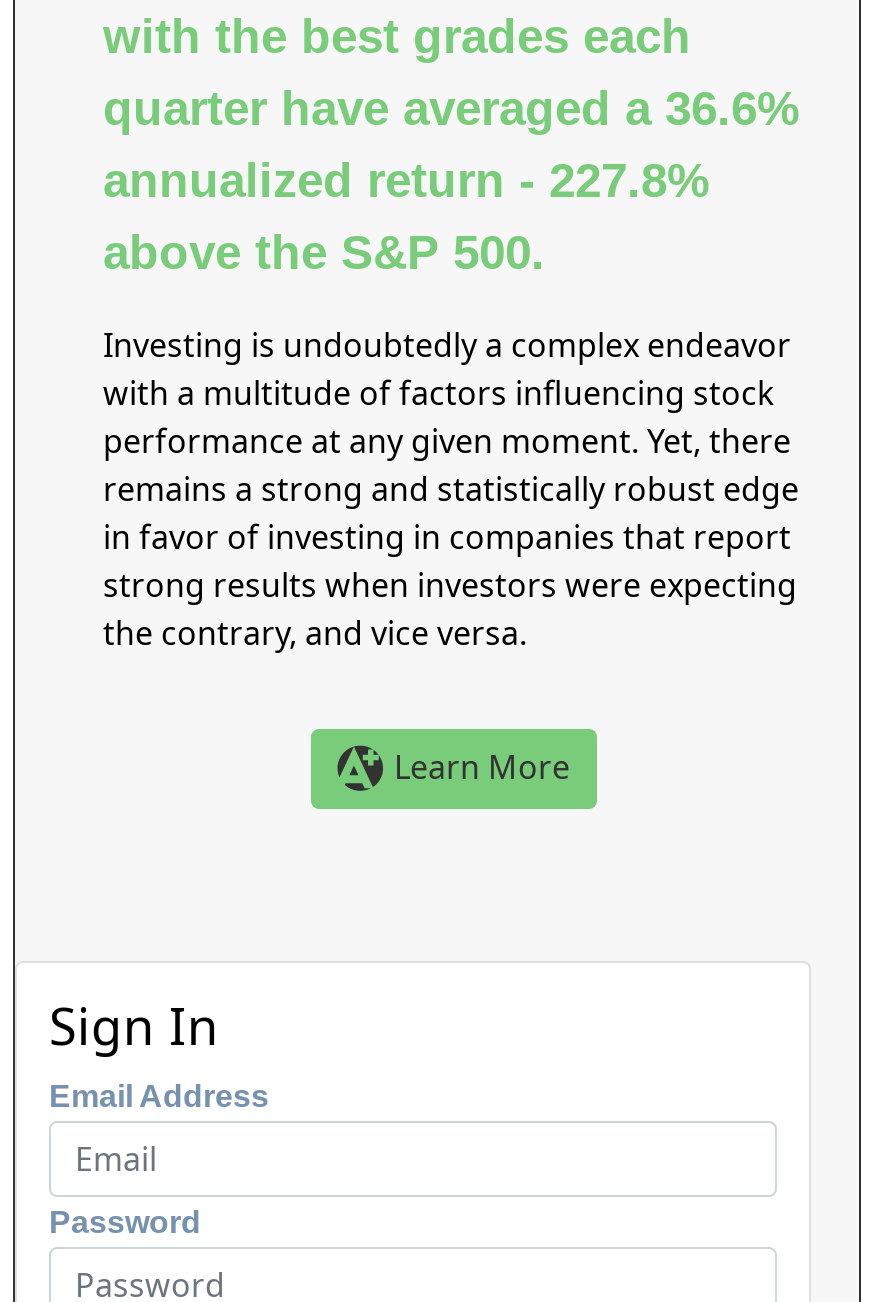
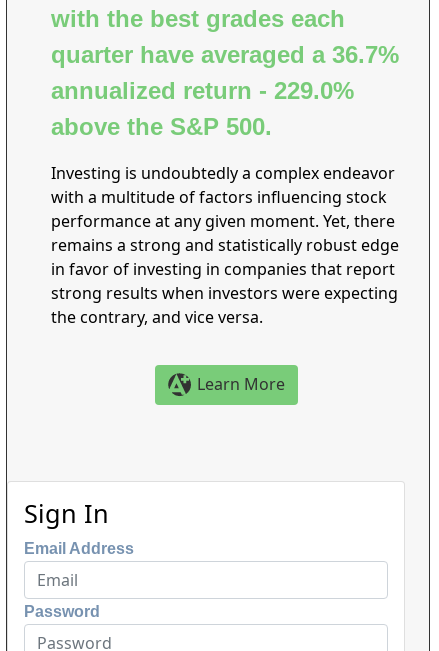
[103,81,799,135] quarter have averaged a 36.6% -> [51,41,399,68] quarter have averaged a 36.7%
[103,153,709,207] annualized return - 227.8% -> [51,77,354,104] annualized return - 229.0%

